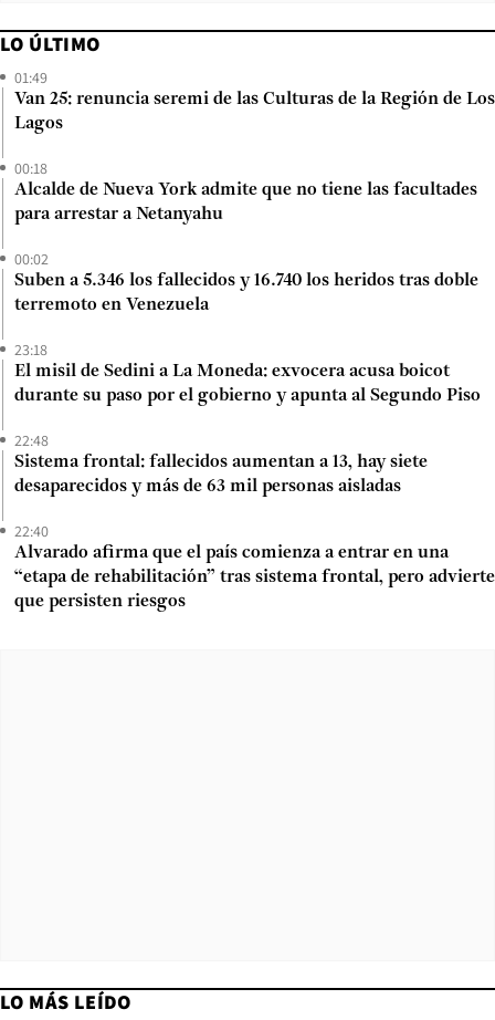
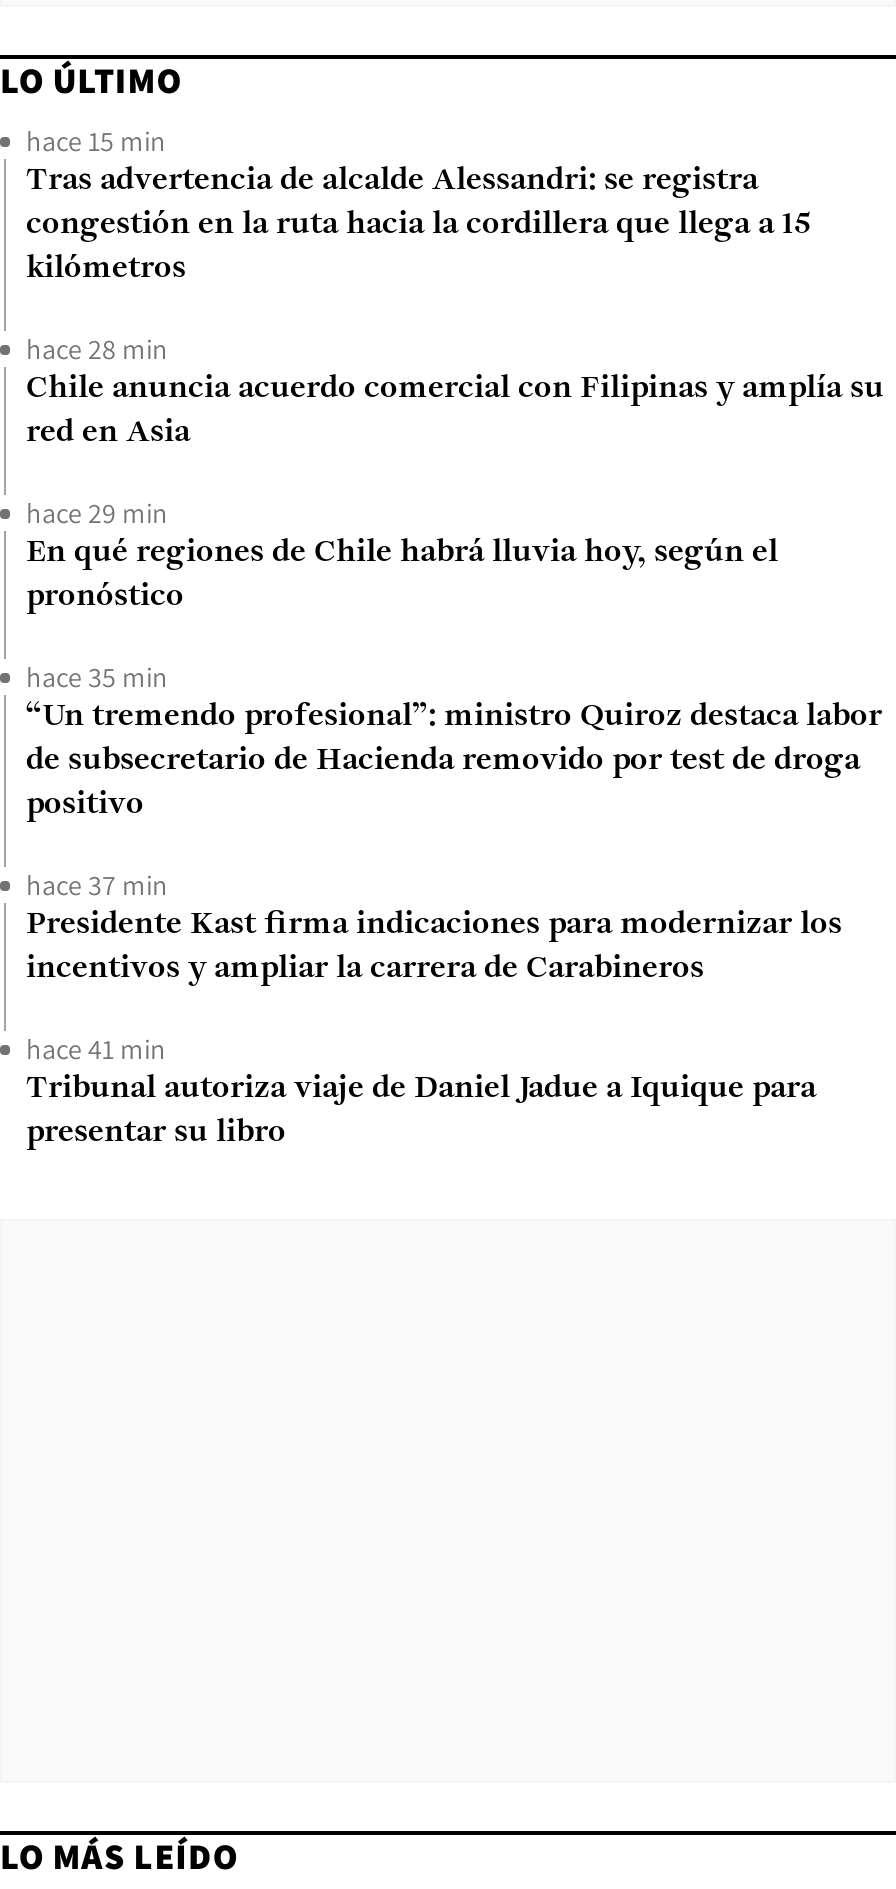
[14,67,495,133] 01:49 | Van 25: renuncia seremi de las Culturas de la Región de Los | Lagos -> [26,123,810,285] hace 15 min | Tras advertencia de alcalde Alessandri: se registra | congestión en la ruta hacia la cordillera que llega a 15 | kilómetros
[14,158,477,223] 00:18 | Alcalde de Nueva York admite que no tiene las facultades | para arrestar a Netanyahu -> [26,331,884,449] hace 28 min | Chile anuncia acuerdo comercial con Filipinas y amplía su | red en Asia
[14,249,478,314] 00:02 | Suben a 5.346 los fallecidos y 16.740 los heridos tras doble | terremoto en Venezuela -> [26,495,778,613] hace 29 min | En qué regiones de Chile habrá lluvia hoy, según el | pronóstico
[14,340,481,405] 23:18 | El misil de Sedini a La Moneda: exvocera acusa boicot | durante su paso por el gobierno y apunta al Segundo Piso -> [26,659,882,821] hace 35 min | “Un tremendo profesional”: ministro Quiroz destaca labor | de subsecretario de Hacienda removido por test de droga | positivo
[14,430,428,496] 22:48 | Sistema frontal: fallecidos aumentan a 13, hay siete | desaparecidos y más de 63 mil personas aisladas -> [26,867,842,985] hace 37 min | Presidente Kast firma indicaciones para modernizar los | incentivos y ampliar la carrera de Carabineros
[14,521,495,611] 22:40 | Alvarado afirma que el país comienza a entrar en una | “etapa de rehabilitación” tras sistema frontal, pero advierte | que persisten riesgos -> [26,1031,816,1149] hace 41 min | Tribunal autoriza viaje de Daniel Jadue a Iquique para | presentar su libro

